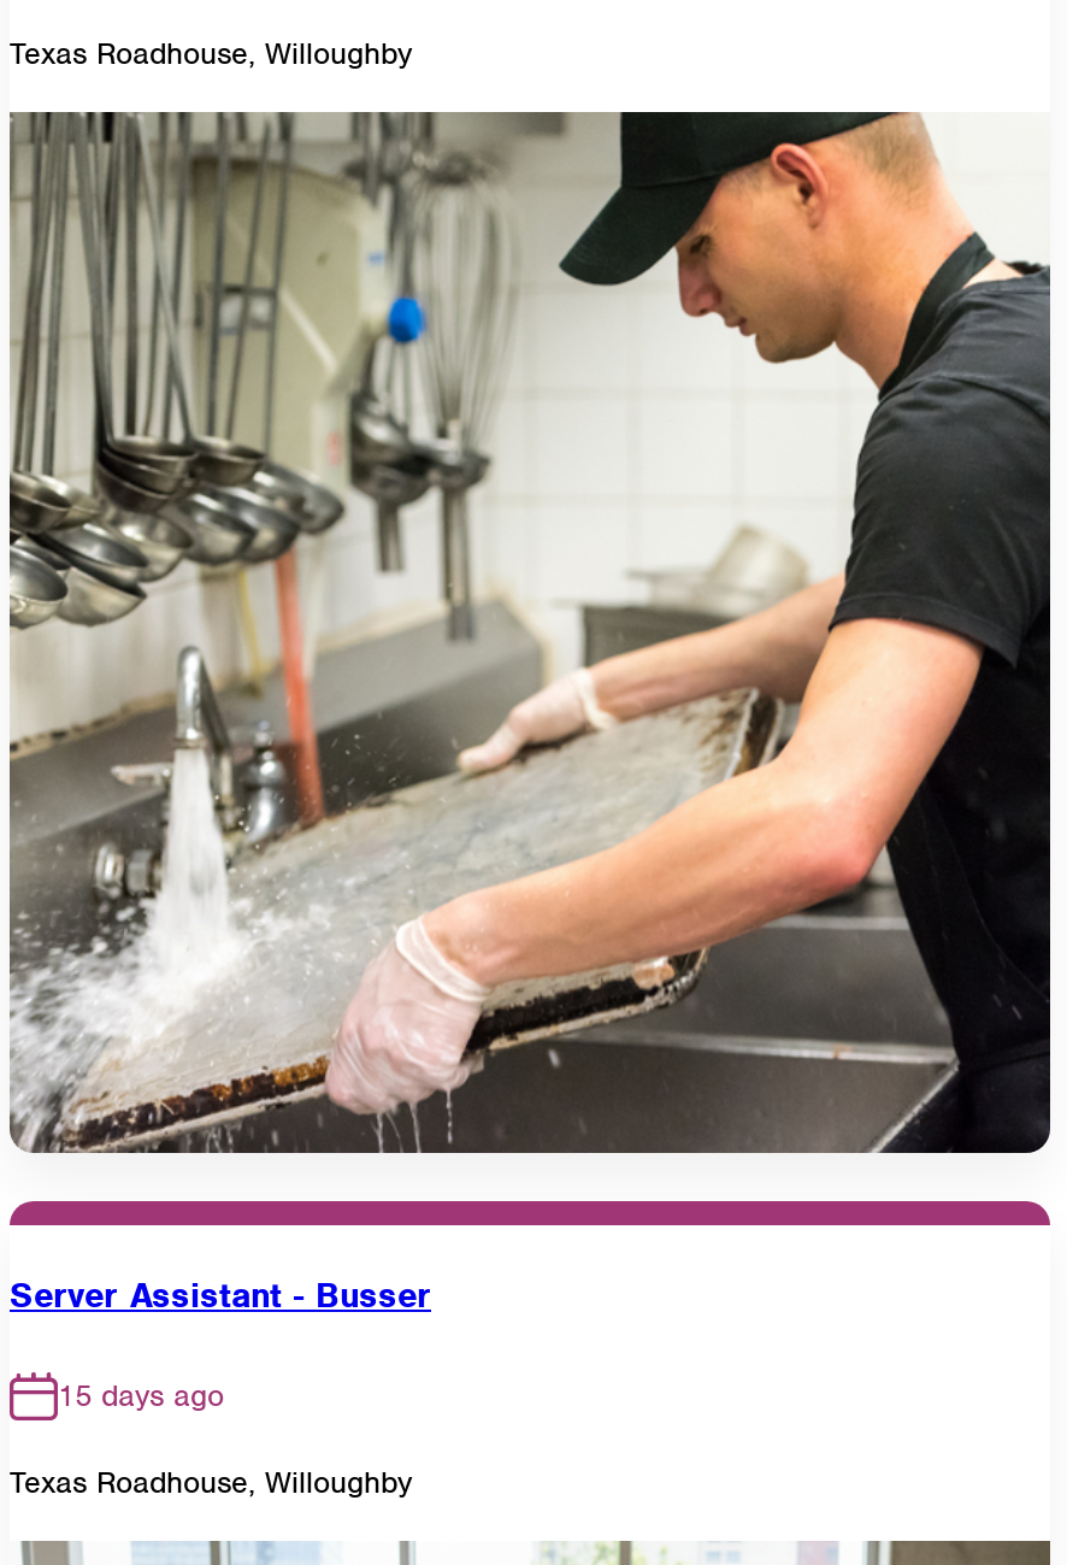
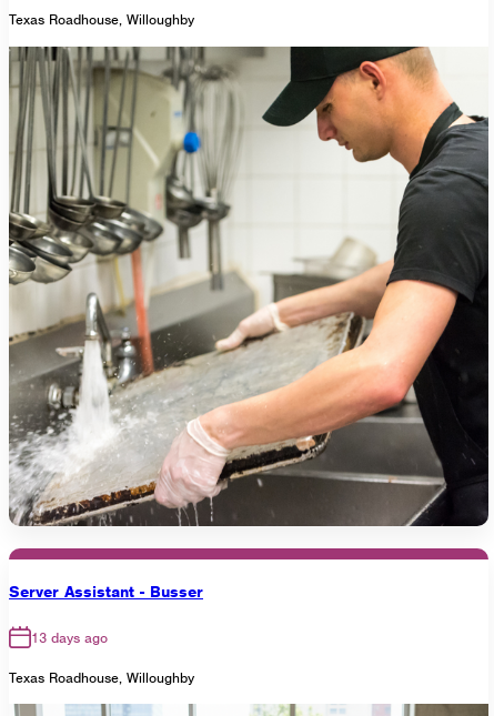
[58,1374,224,1415] 15 days ago -> [31,628,108,647] 13 days ago

